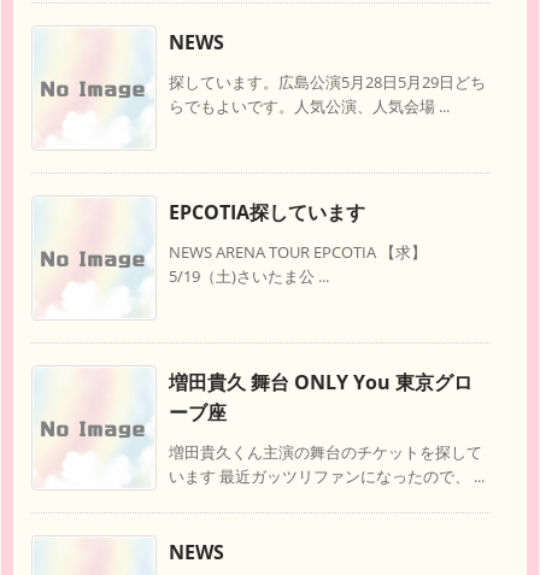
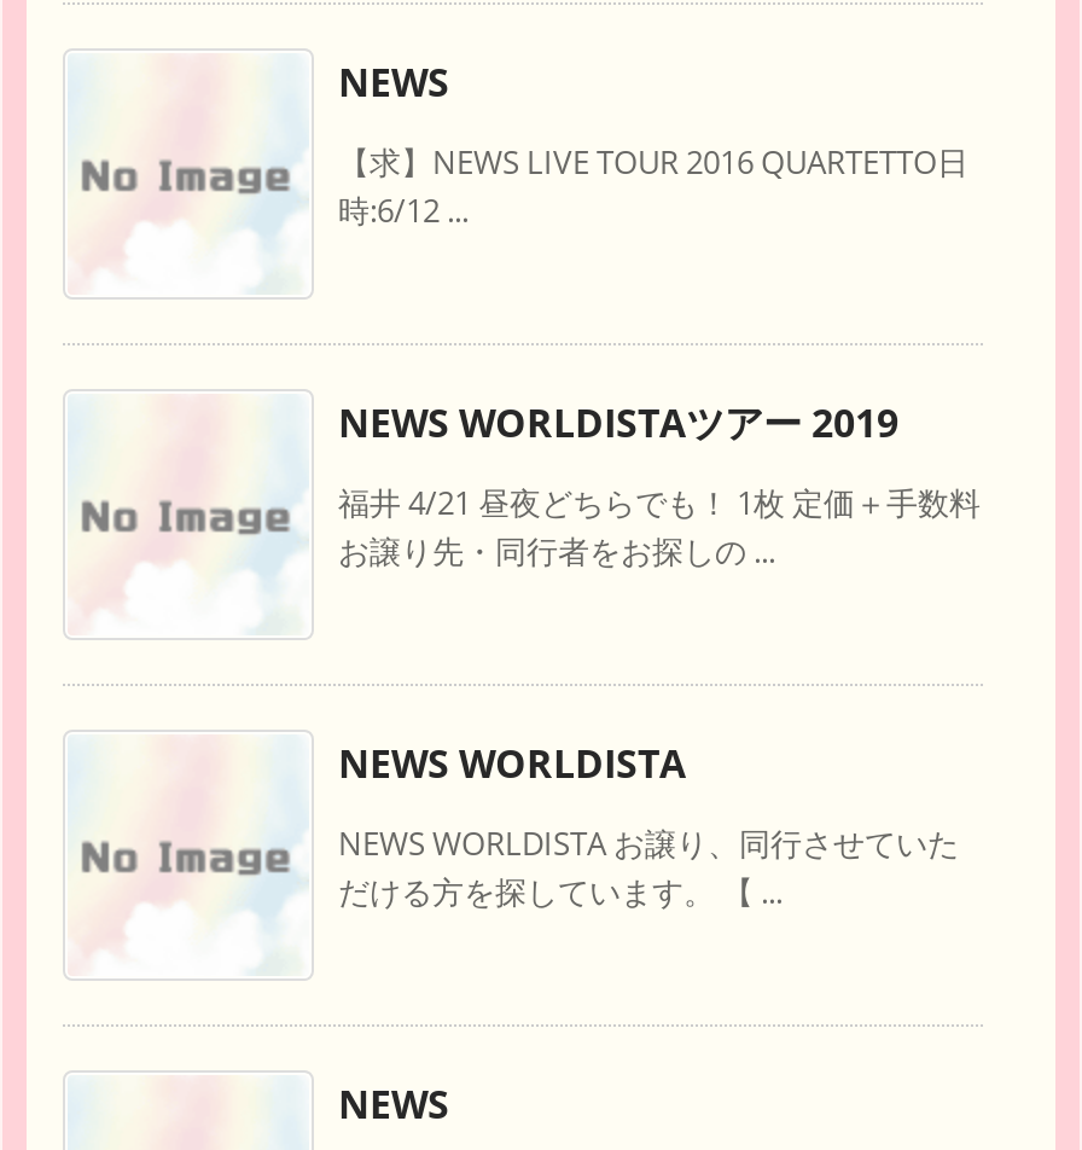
[169,72,486,117] 探しています。広島公演5月28日5月29日どち | らでもよいです。人気公演、人気会場 ... -> [338,141,968,233] 【求】NEWS LIVE TOUR 2016 QUARTETTO日 | 時:6/12 ...
[169,199,365,226] EPCOTIA探しています -> [338,397,898,450] NEWS WORLDISTAツアー 2019
[169,242,427,287] NEWS ARENA TOUR EPCOTIA 【求】 | 5/19（土)さいたま公 ... -> [338,482,981,574] 福井 4/21 昼夜どちらでも！ 1枚 定価＋手数料 | お譲り先・同行者をお探しの ...
[169,369,472,426] 増田貴久 舞台 ONLY You 東京グロ | ーブ座 -> [338,738,686,791] NEWS WORLDISTA
[169,442,485,487] 増田貴久くん主演の舞台のチケットを探して | います 最近ガッツリファンになったので、 ... -> [338,822,959,914] NEWS WORLDISTA お譲り、同行させていた | だける方を探しています。 【 ...

